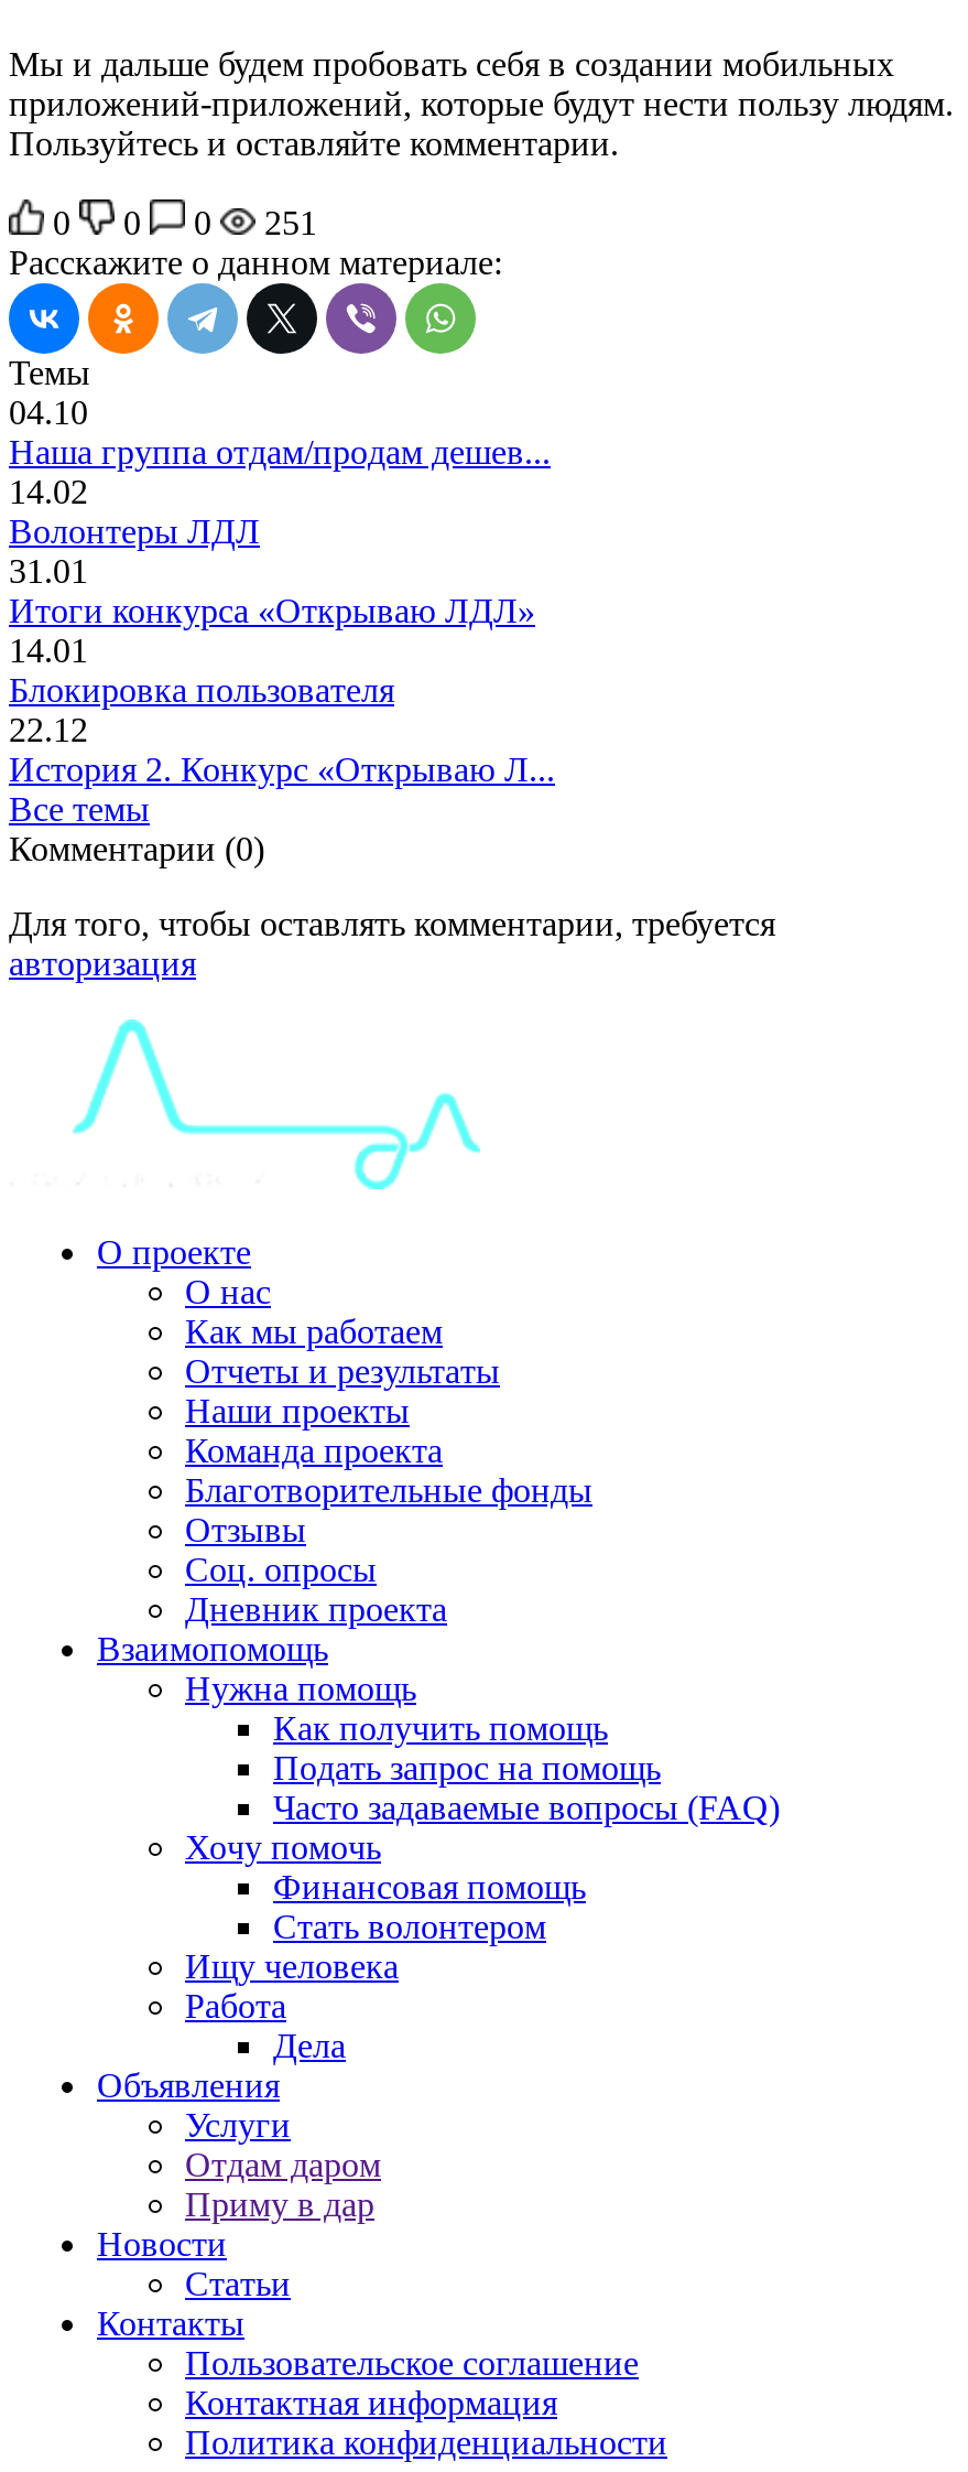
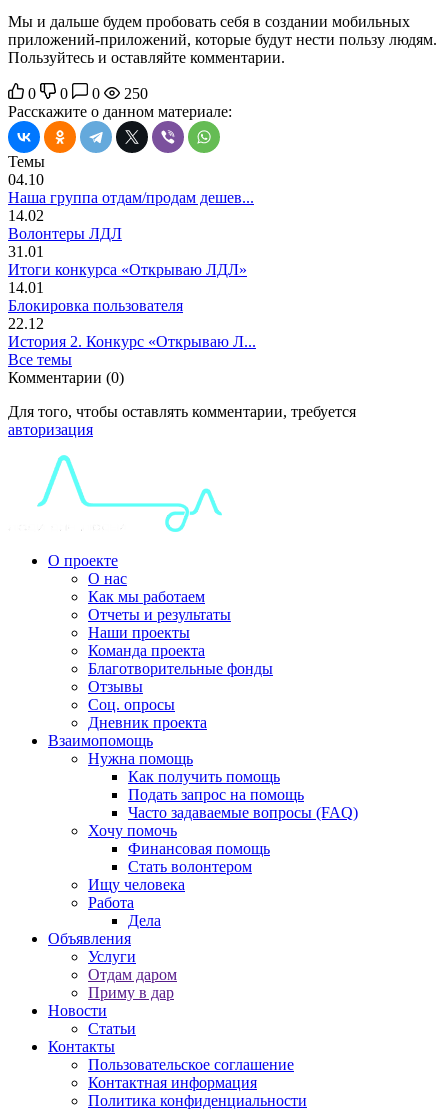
[53,203,317,241] 0 0 0 251 -> [28,85,148,102] 0 0 0 250

